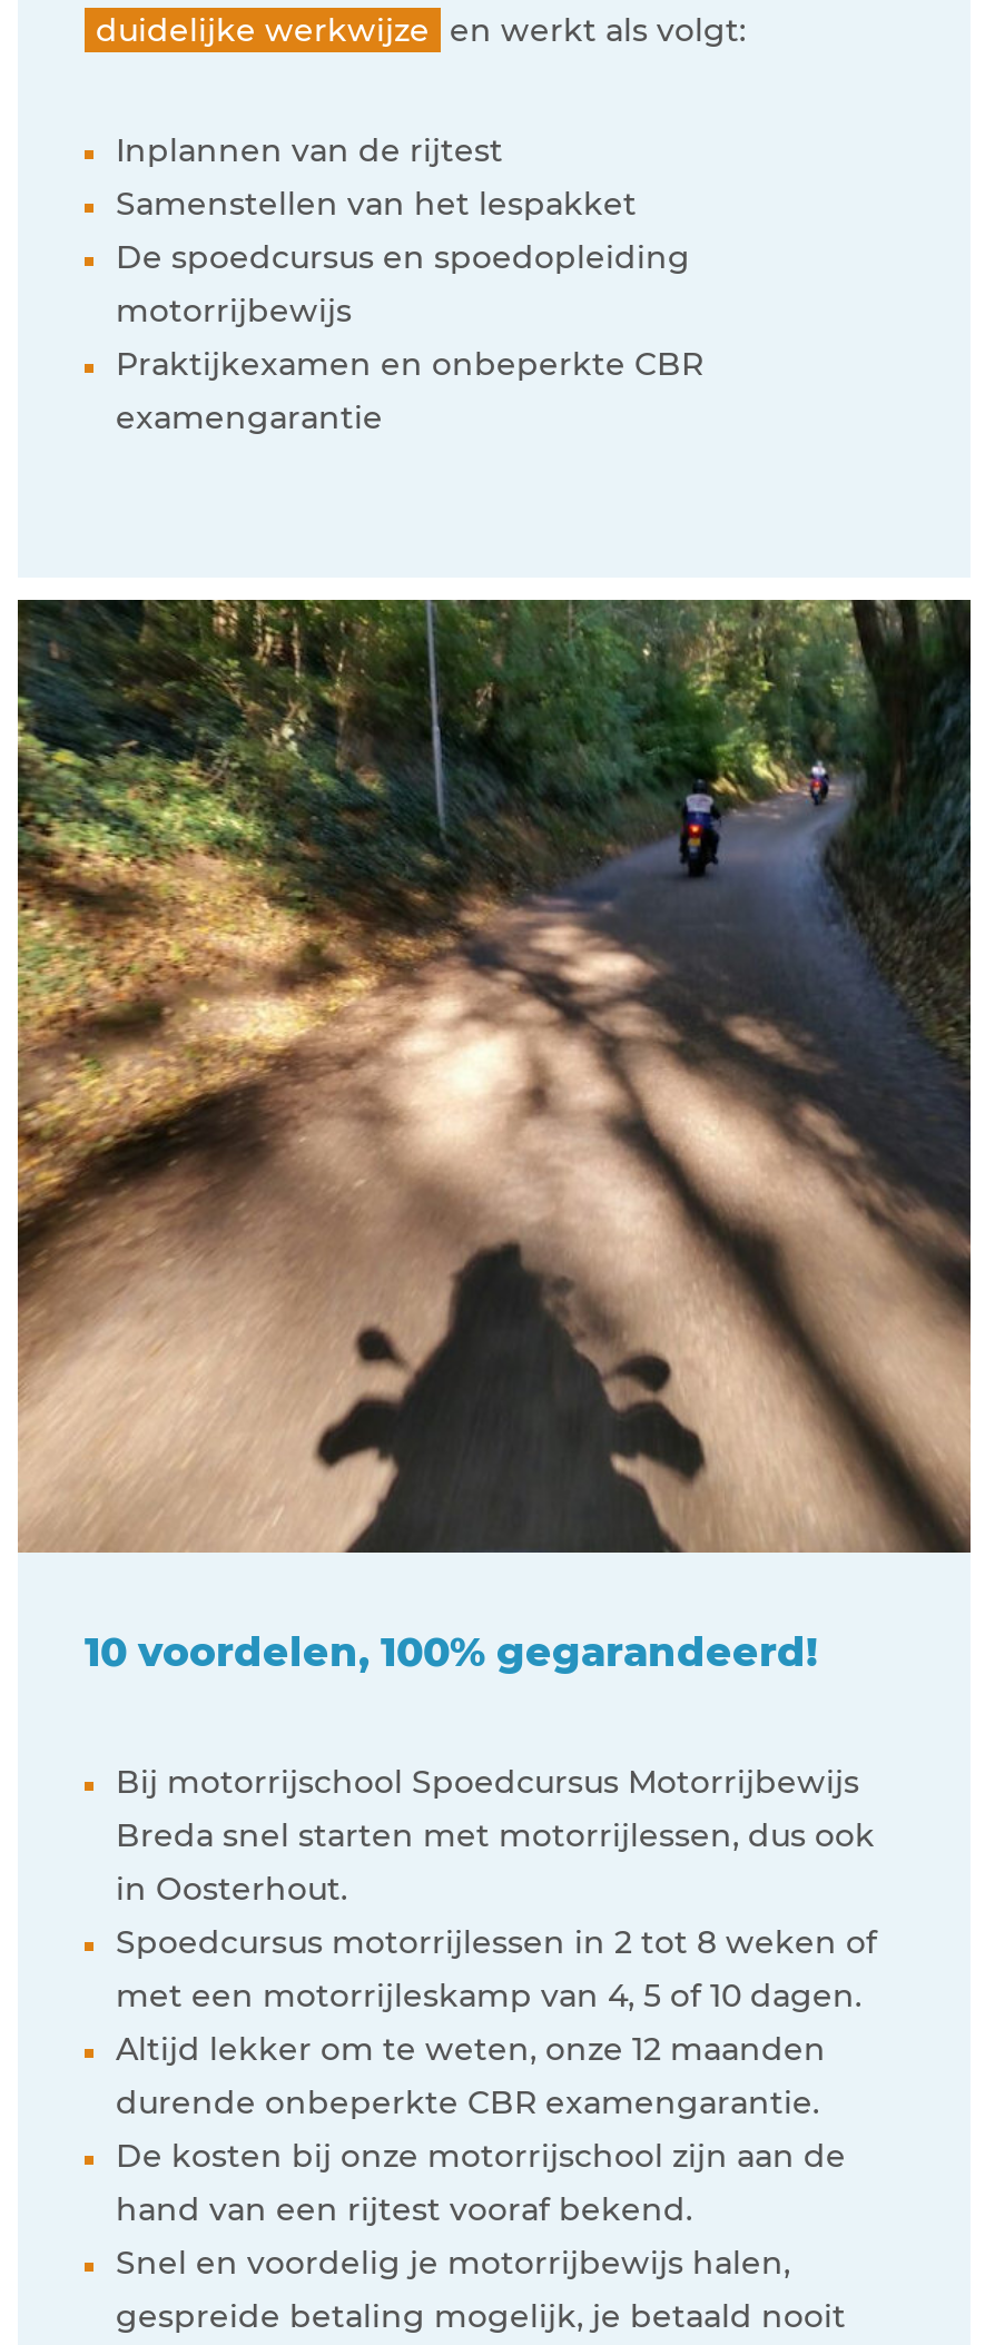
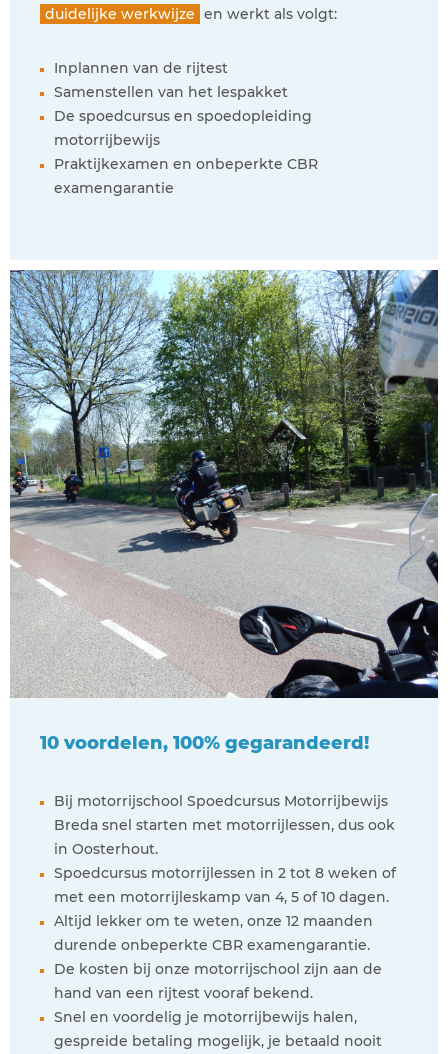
[16,598,973,1555] [image] -> [9,269,439,699] [image]

